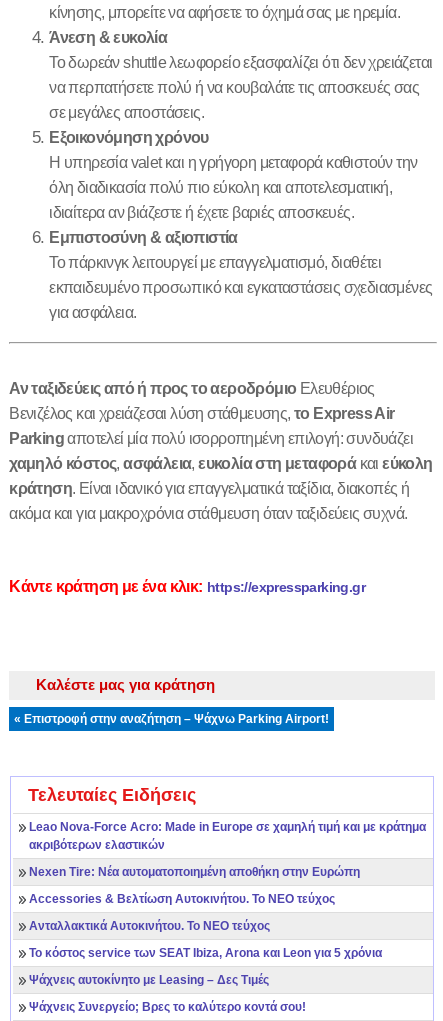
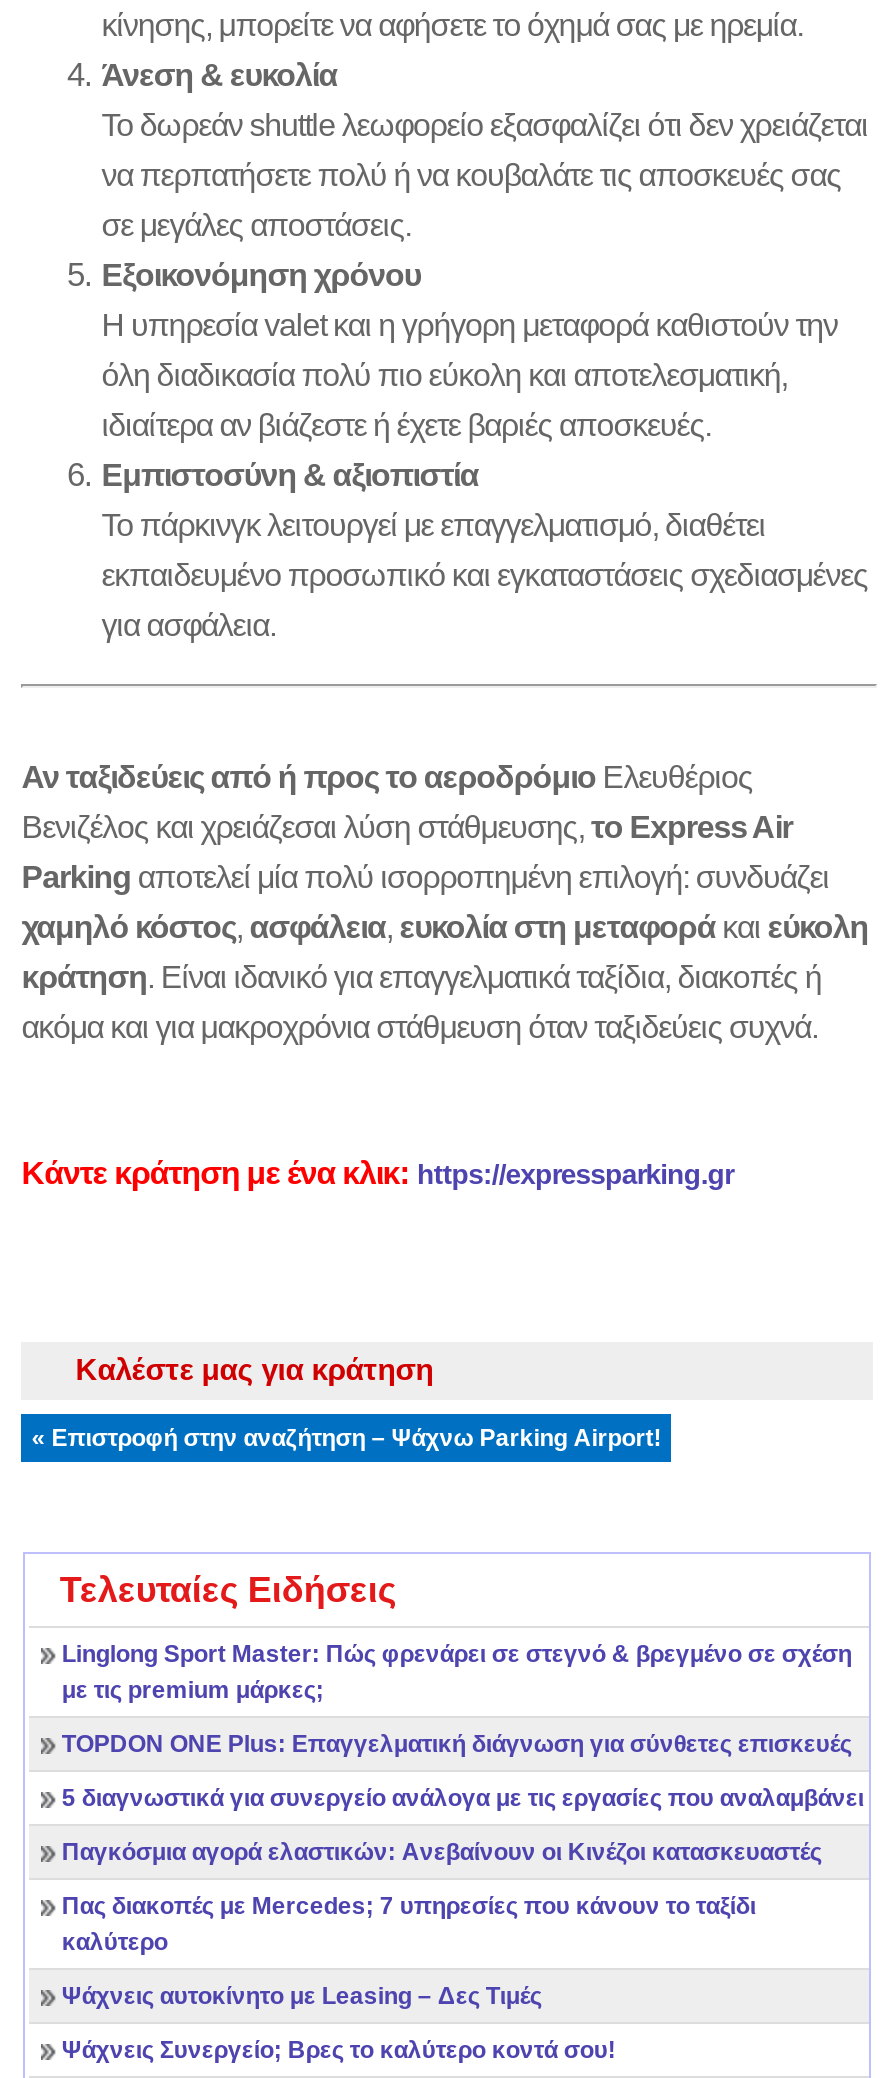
[29,820,426,852] Leao Nova-Force Acro: Made in Europe σε χαμηλή τιμή και με κράτημα | ακριβότερων ελαστικών -> [62,1640,852,1704] Linglong Sport Master: Πώς φρενάρει σε στεγνό & βρεγμένο σε σχέση | με τις premium μάρκες;
[29,865,360,879] Nexen Tire: Νέα αυτοματοποιημένη αποθήκη στην Ευρώπη -> [62,1730,852,1758] TOPDON ONE Plus: Επαγγελματική διάγνωση για σύνθετες επισκευές
[29,892,335,906] Accessories & Βελτίωση Αυτοκινήτου. Το ΝΕΟ τεύχος -> [62,1784,864,1812] 5 διαγνωστικά για συνεργείο ανάλογα με τις εργασίες που αναλαμβάνει
[29,919,270,933] Ανταλλακτικά Αυτοκινήτου. Το ΝΕΟ τεύχος -> [62,1838,822,1866] Παγκόσμια αγορά ελαστικών: Ανεβαίνουν οι Κινέζοι κατασκευαστές
[29,946,382,960] Το κόστος service των SEAT Ibiza, Arona και Leon για 5 χρόνια -> [62,1892,756,1956] Πας διακοπές με Mercedes; 7 υπηρεσίες που κάνουν το ταξίδι | καλύτερο

